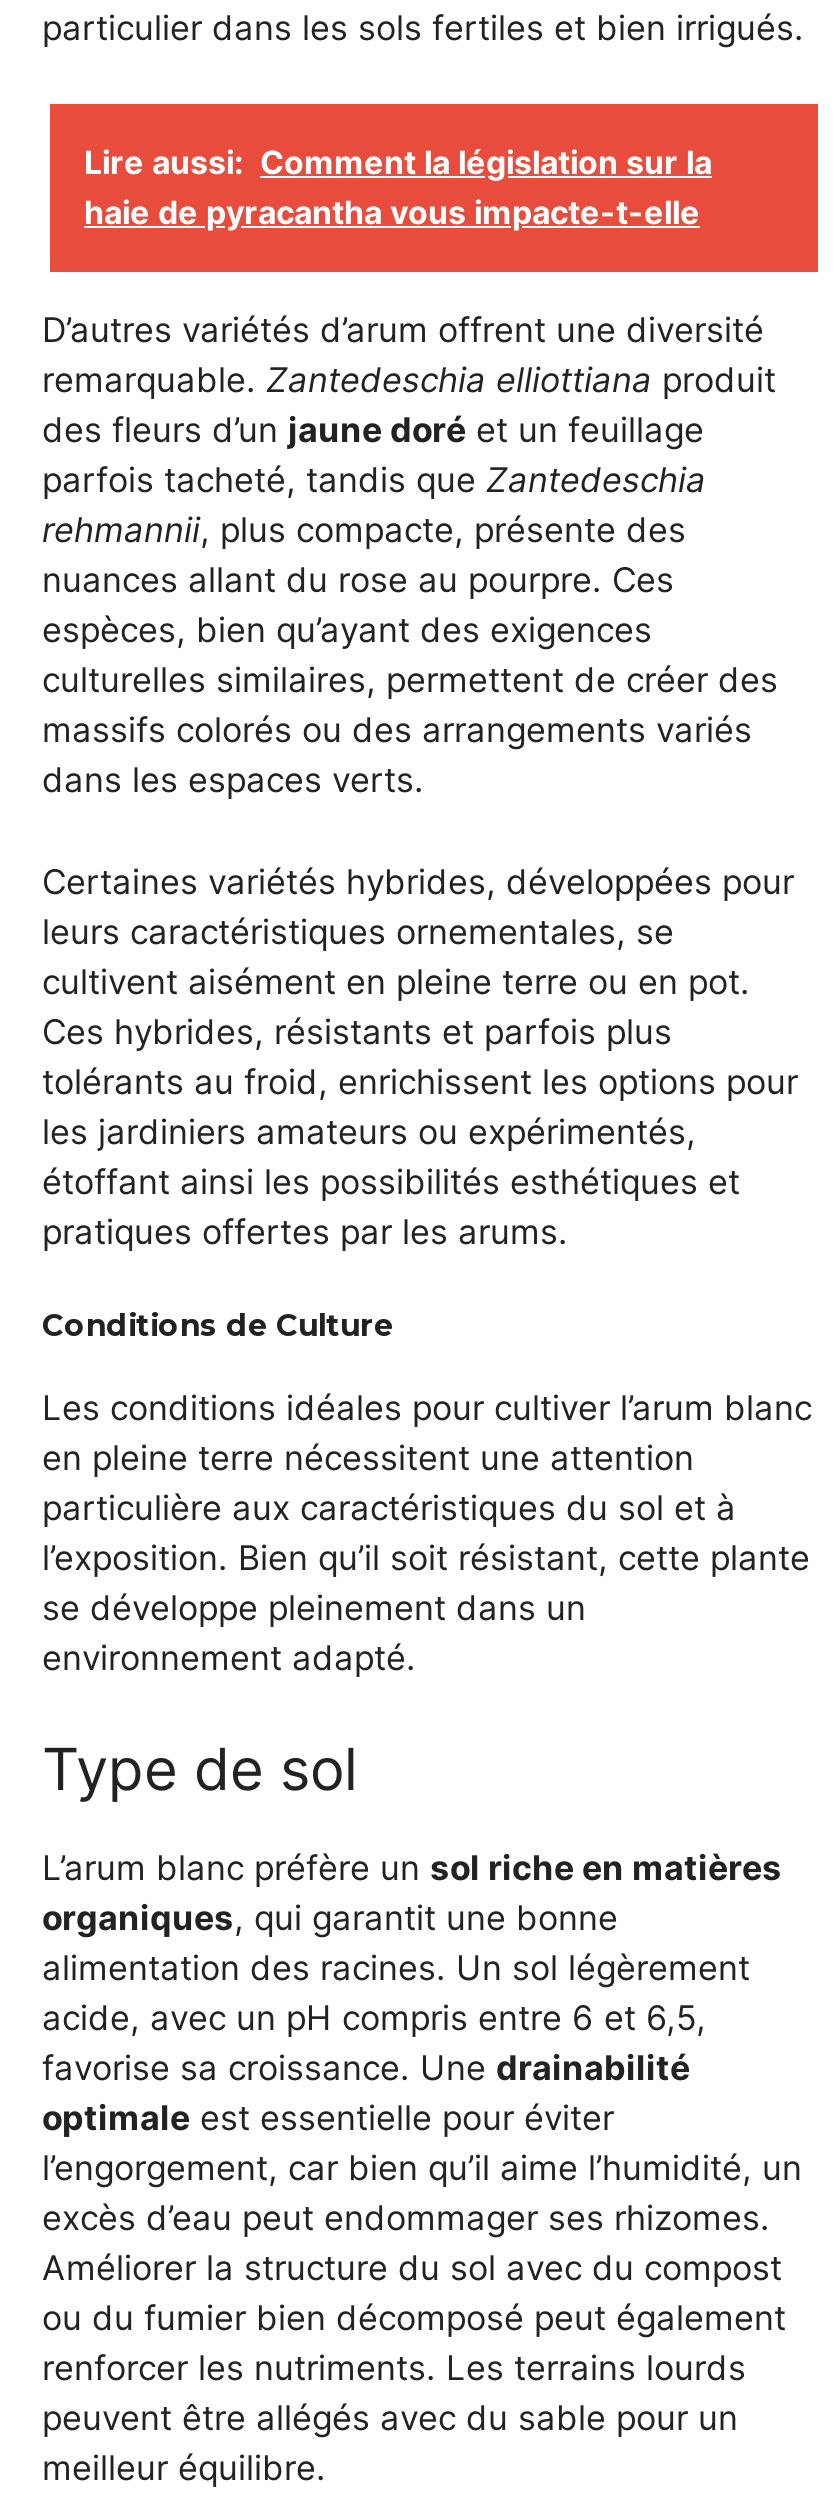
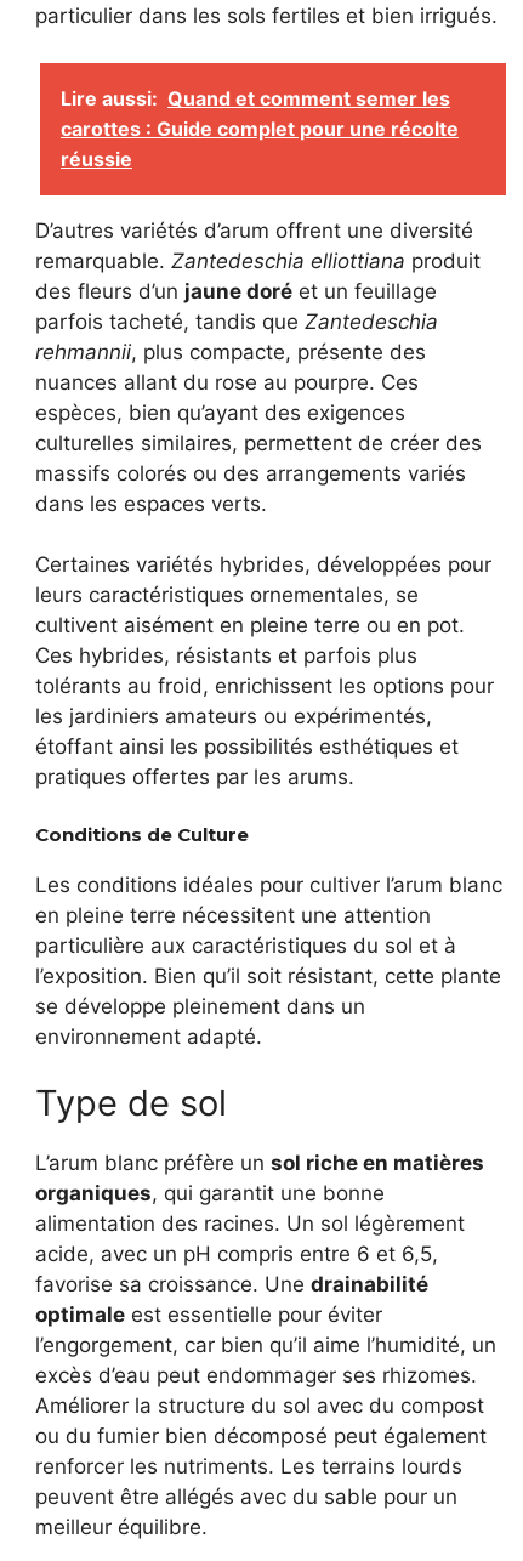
[84,142,712,232] Lire aussi: Comment la législation sur la | haie de pyracantha vous impacte-t-elle -> [61,86,459,171] Lire aussi: Quand et comment semer les | carottes : Guide complet pour une récolte | réussie

